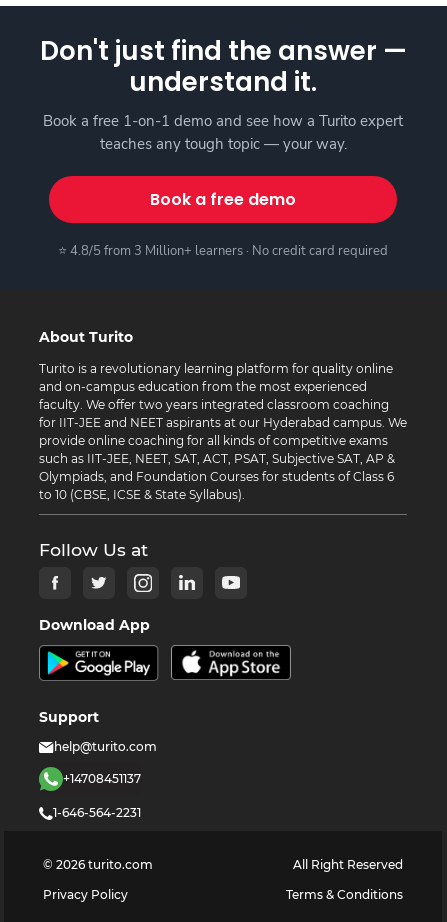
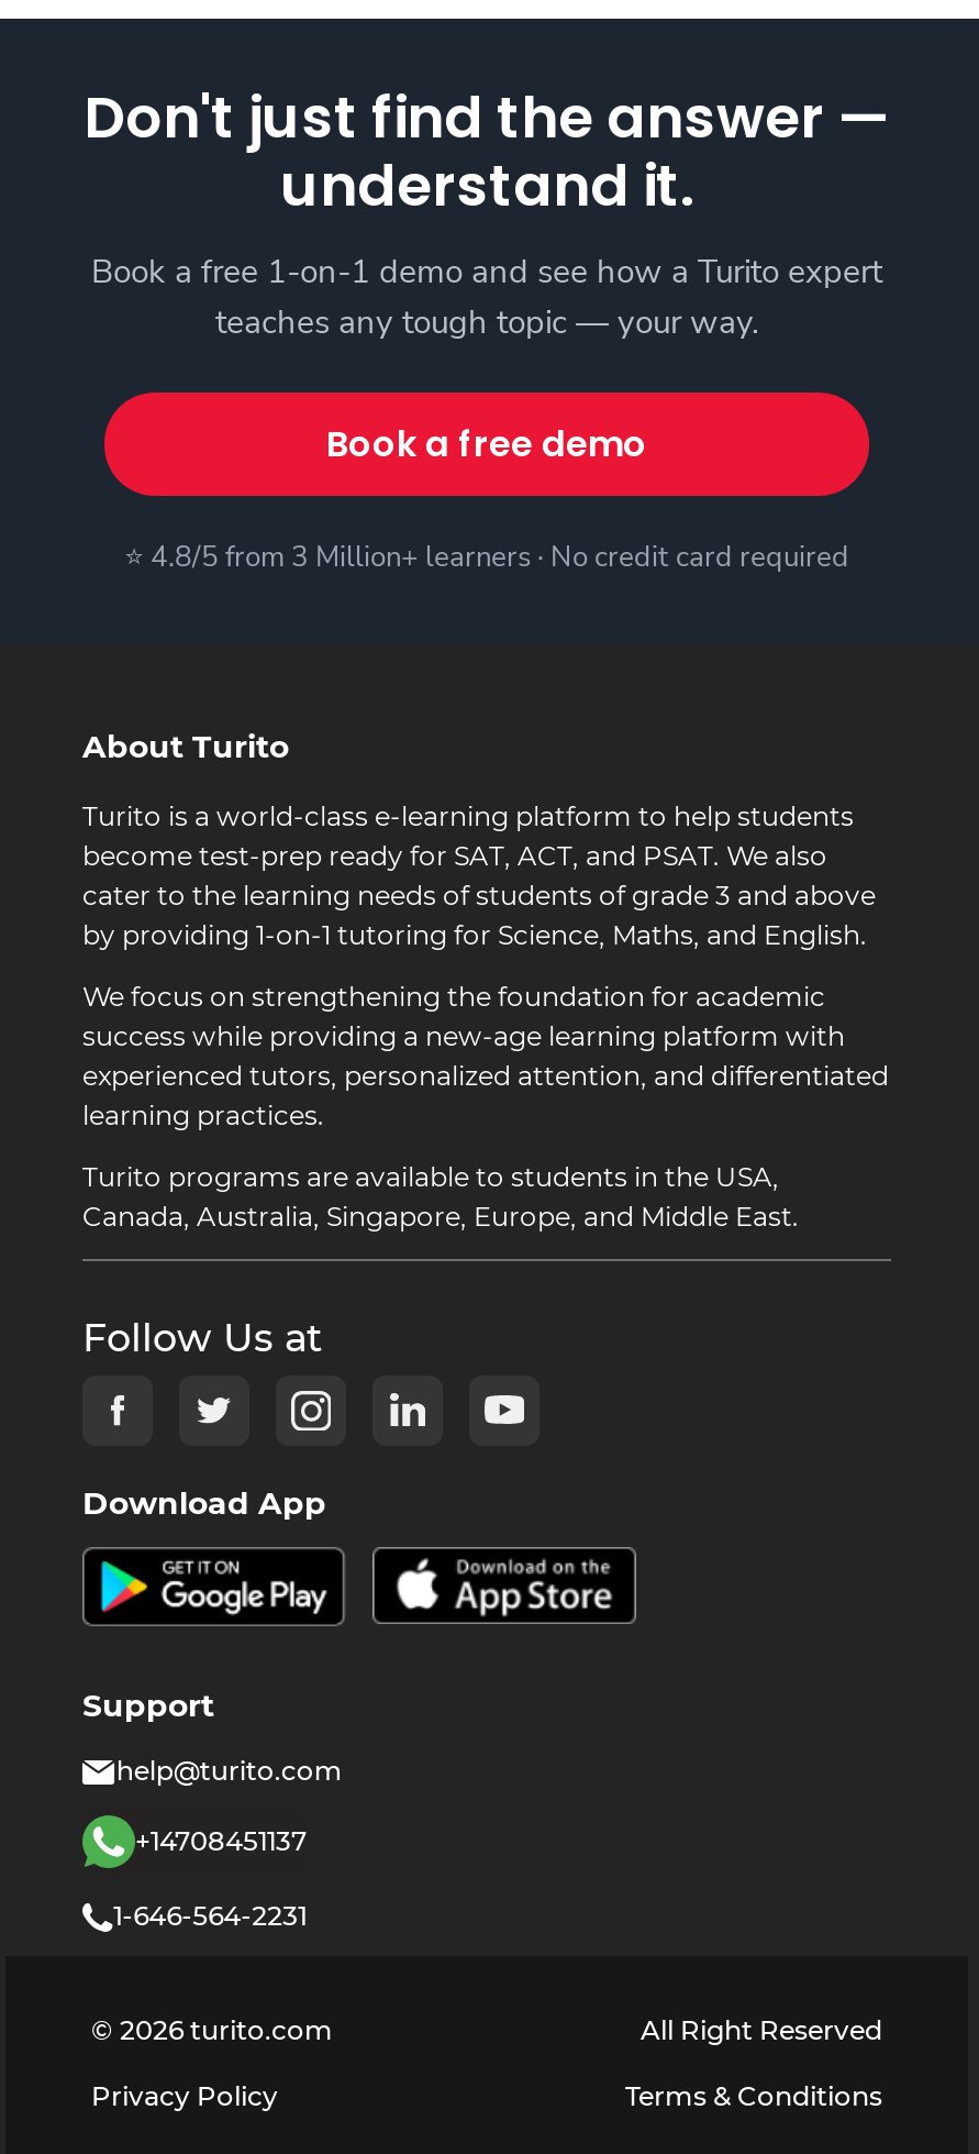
[39,361,407,502] Turito is a revolutionary learning platform for quality online | and on-campus education from the most experienced | faculty. We offer two years integrated classroom coaching | for IIT-JEE and NEET aspirants at our Hyderabad campus. We | provide online coaching for all kinds of competitive exams | such as IIT-JEE, NEET, SAT, ACT, PSAT, Subjective SAT, AP & | Olympiads, and Foundation Courses for students of Class 6 | to 10 (CBSE, ICSE & State Syllabus). -> [82,799,889,1232] Turito is a world-class e-learning platform to help students | become test-prep ready for SAT, ACT, and PSAT. We also | cater to the learning needs of students of grade 3 and above | by providing 1-on-1 tutoring for Science, Maths, and English. | We focus on strengthening the foundation for academic | success while providing a new-age learning platform with | experienced tutors, personalized attention, and differentiated | learning practices. | Turito programs are available to students in the USA, | Canada, Australia, Singapore, Europe, and Middle East.

